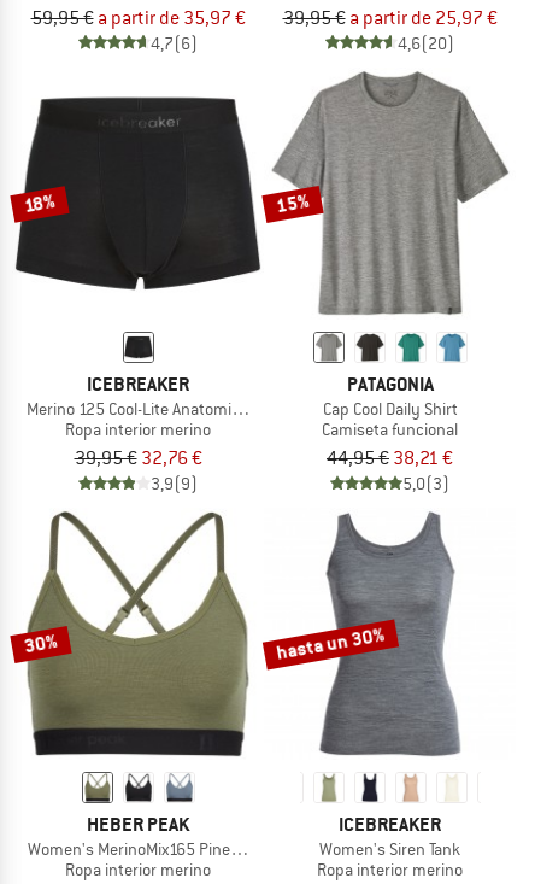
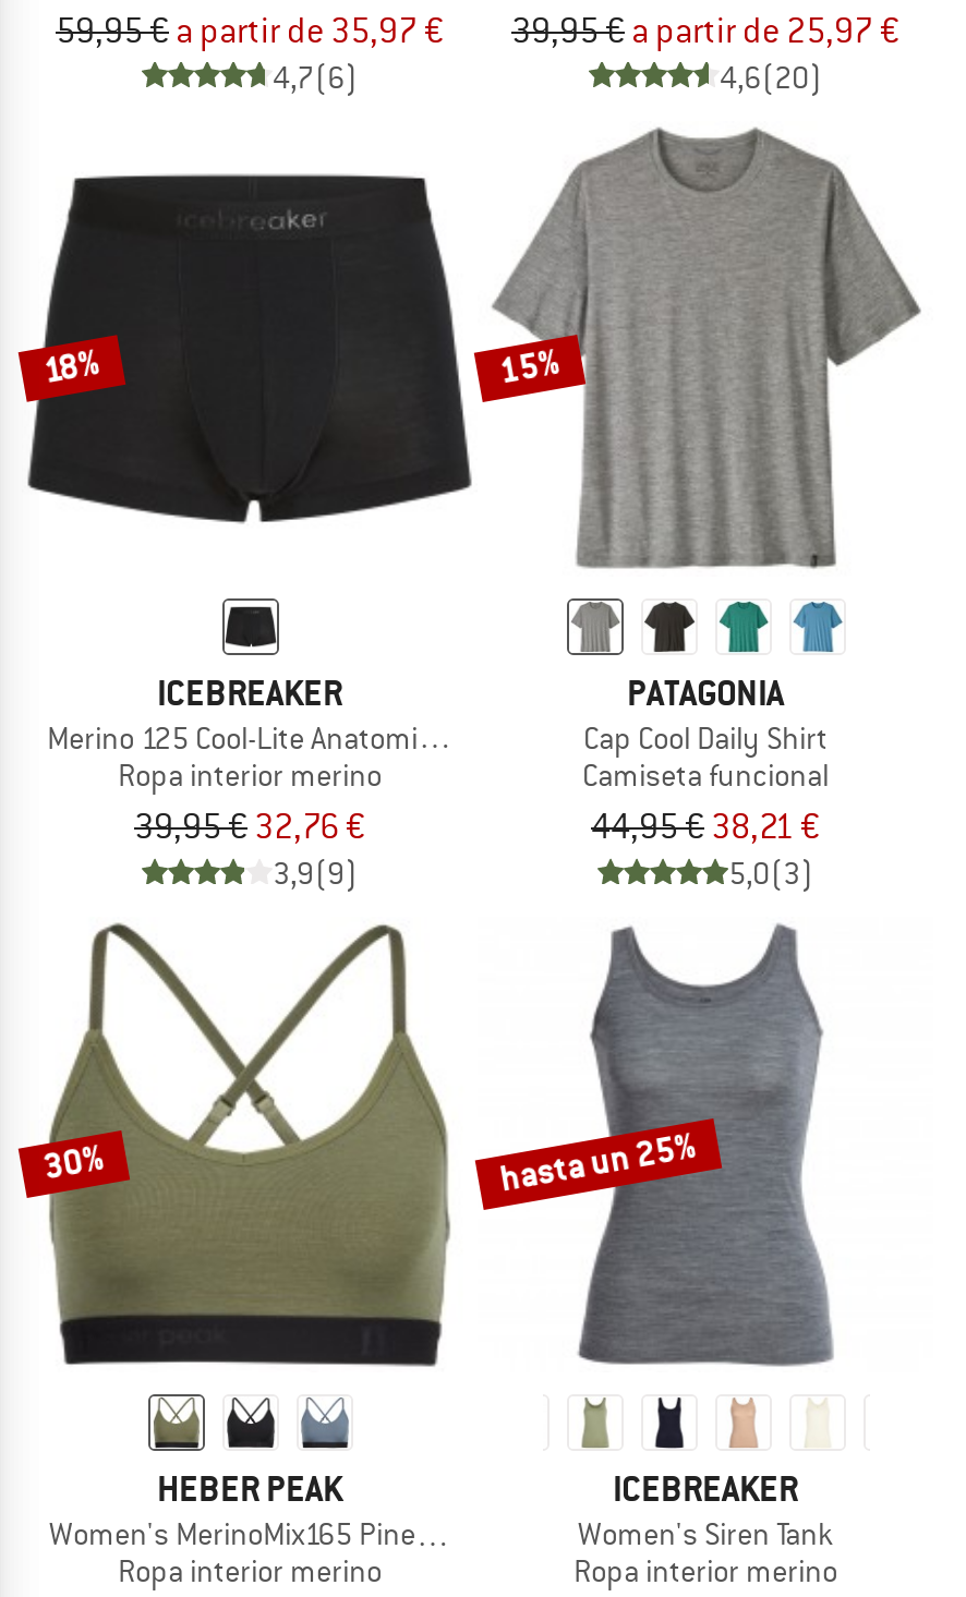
[274,622,387,666] hasta un 30% -> [497,1123,700,1203] hasta un 25%

